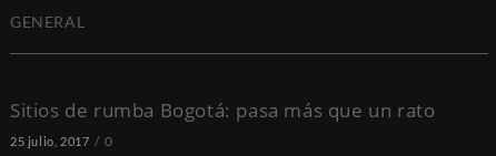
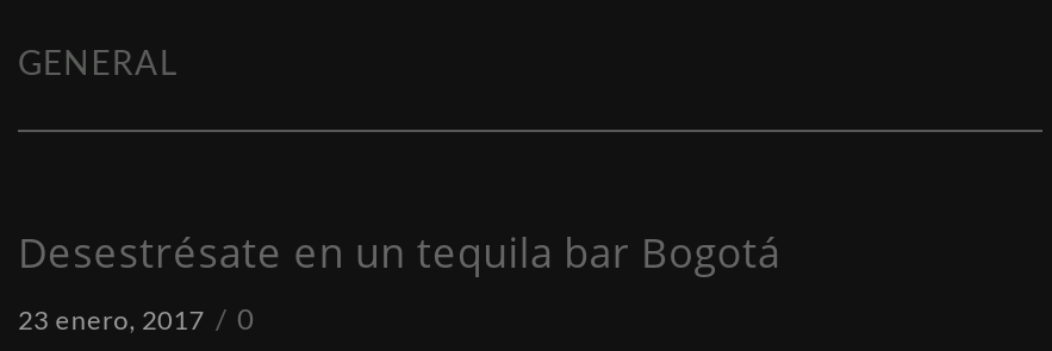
[10,97,435,148] Sitios de rumba Bogotá: pasa más que un rato | 25 julio, 2017 -> [18,225,781,335] Desestrésate en un tequila bar Bogotá | 23 enero, 2017

